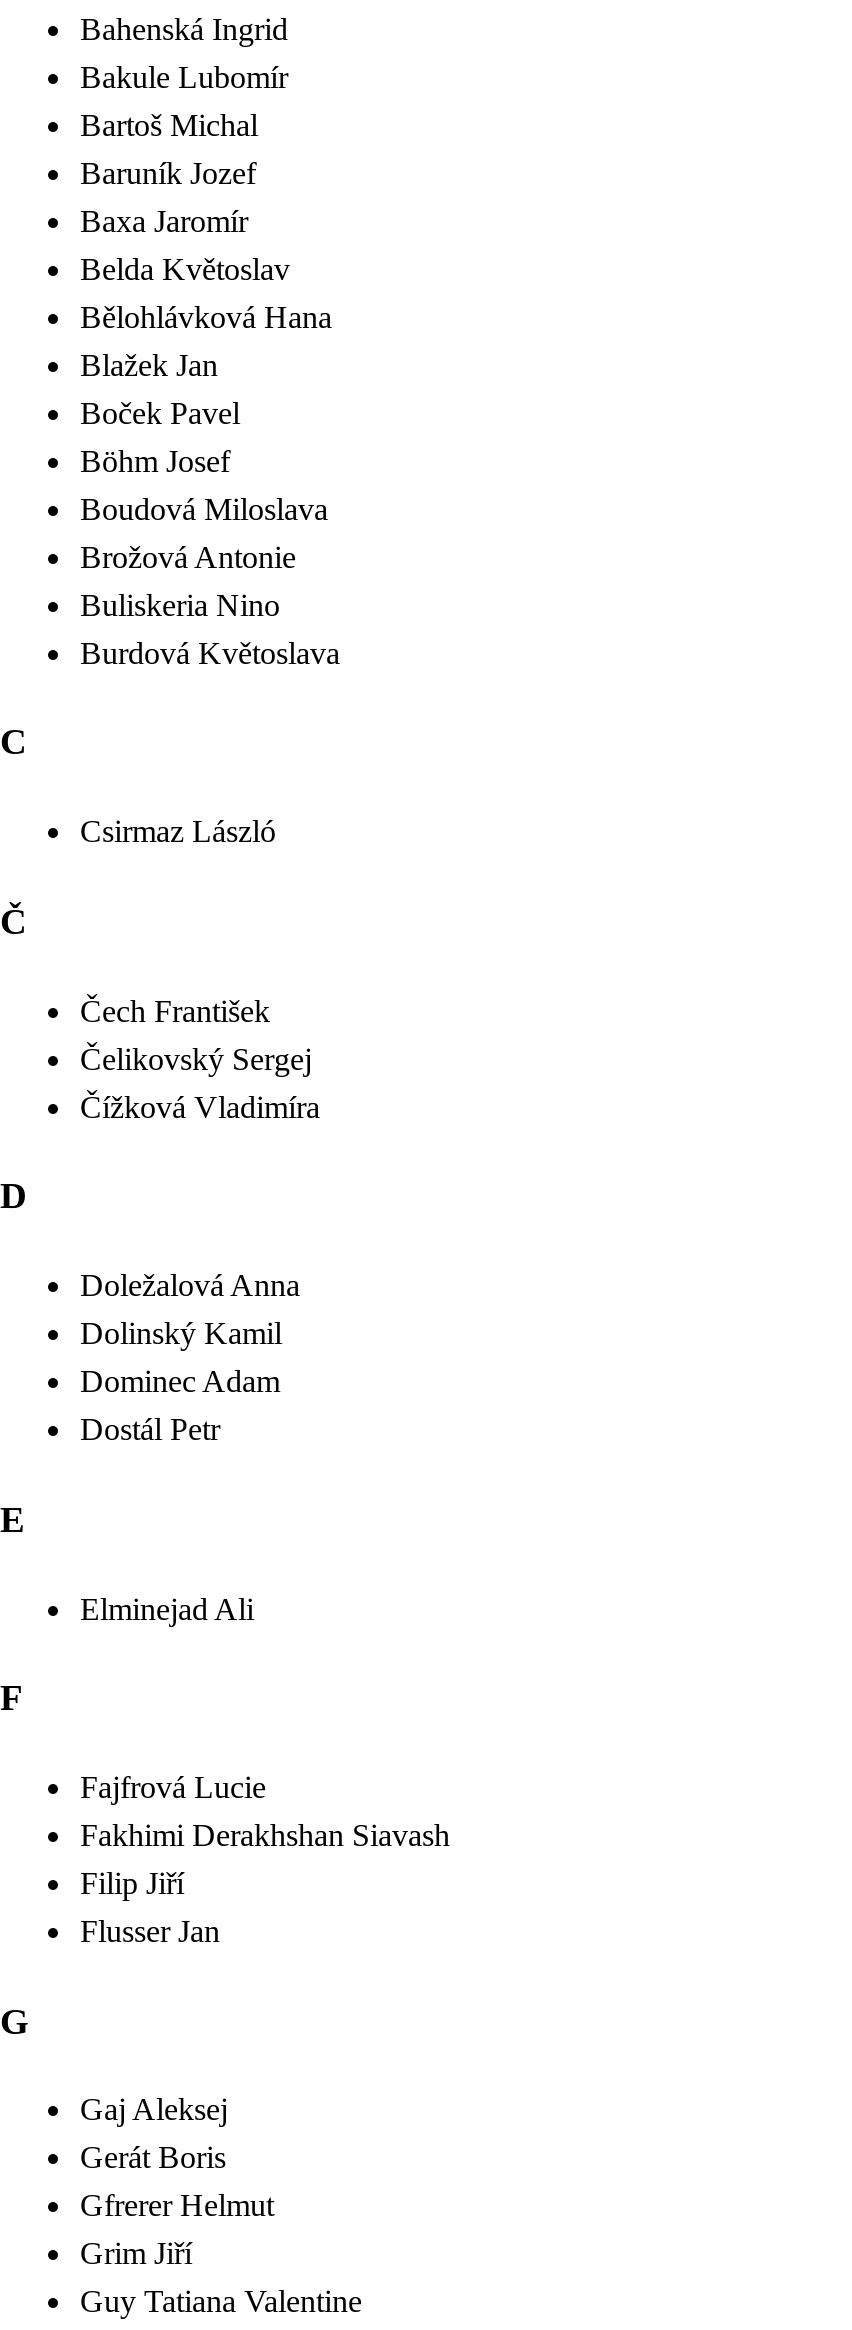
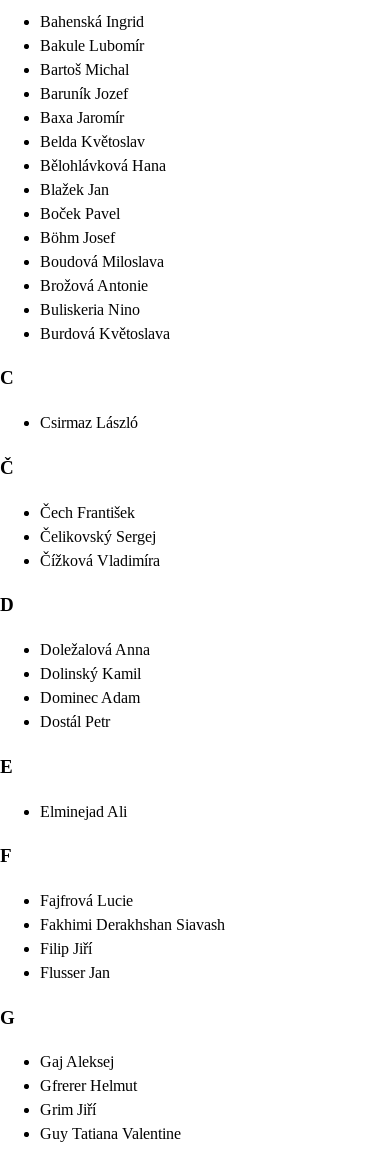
[80,2141,226,2175] Gerát Boris -> none

